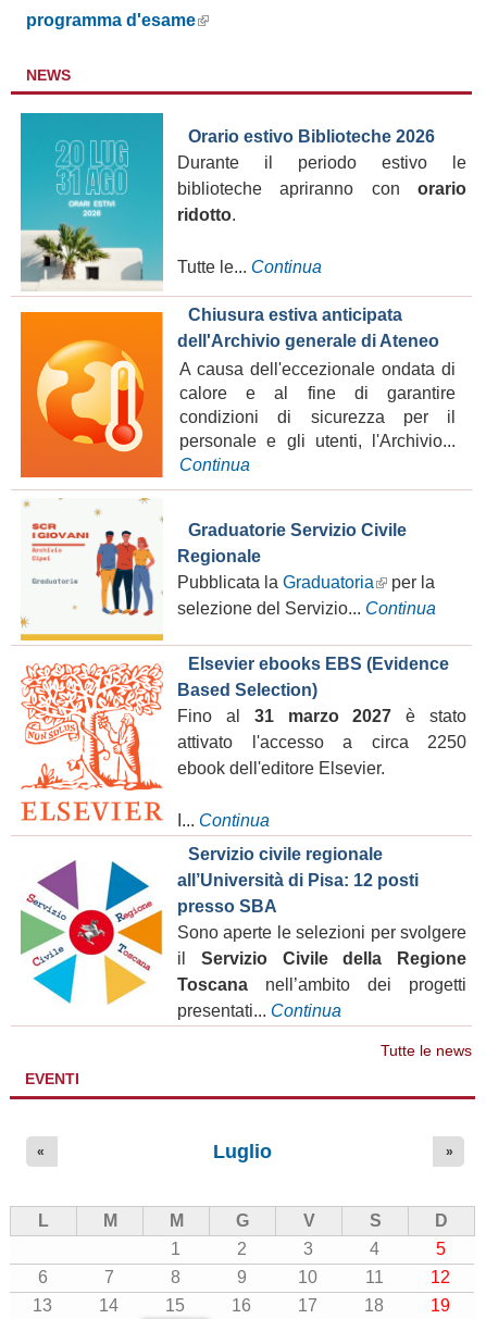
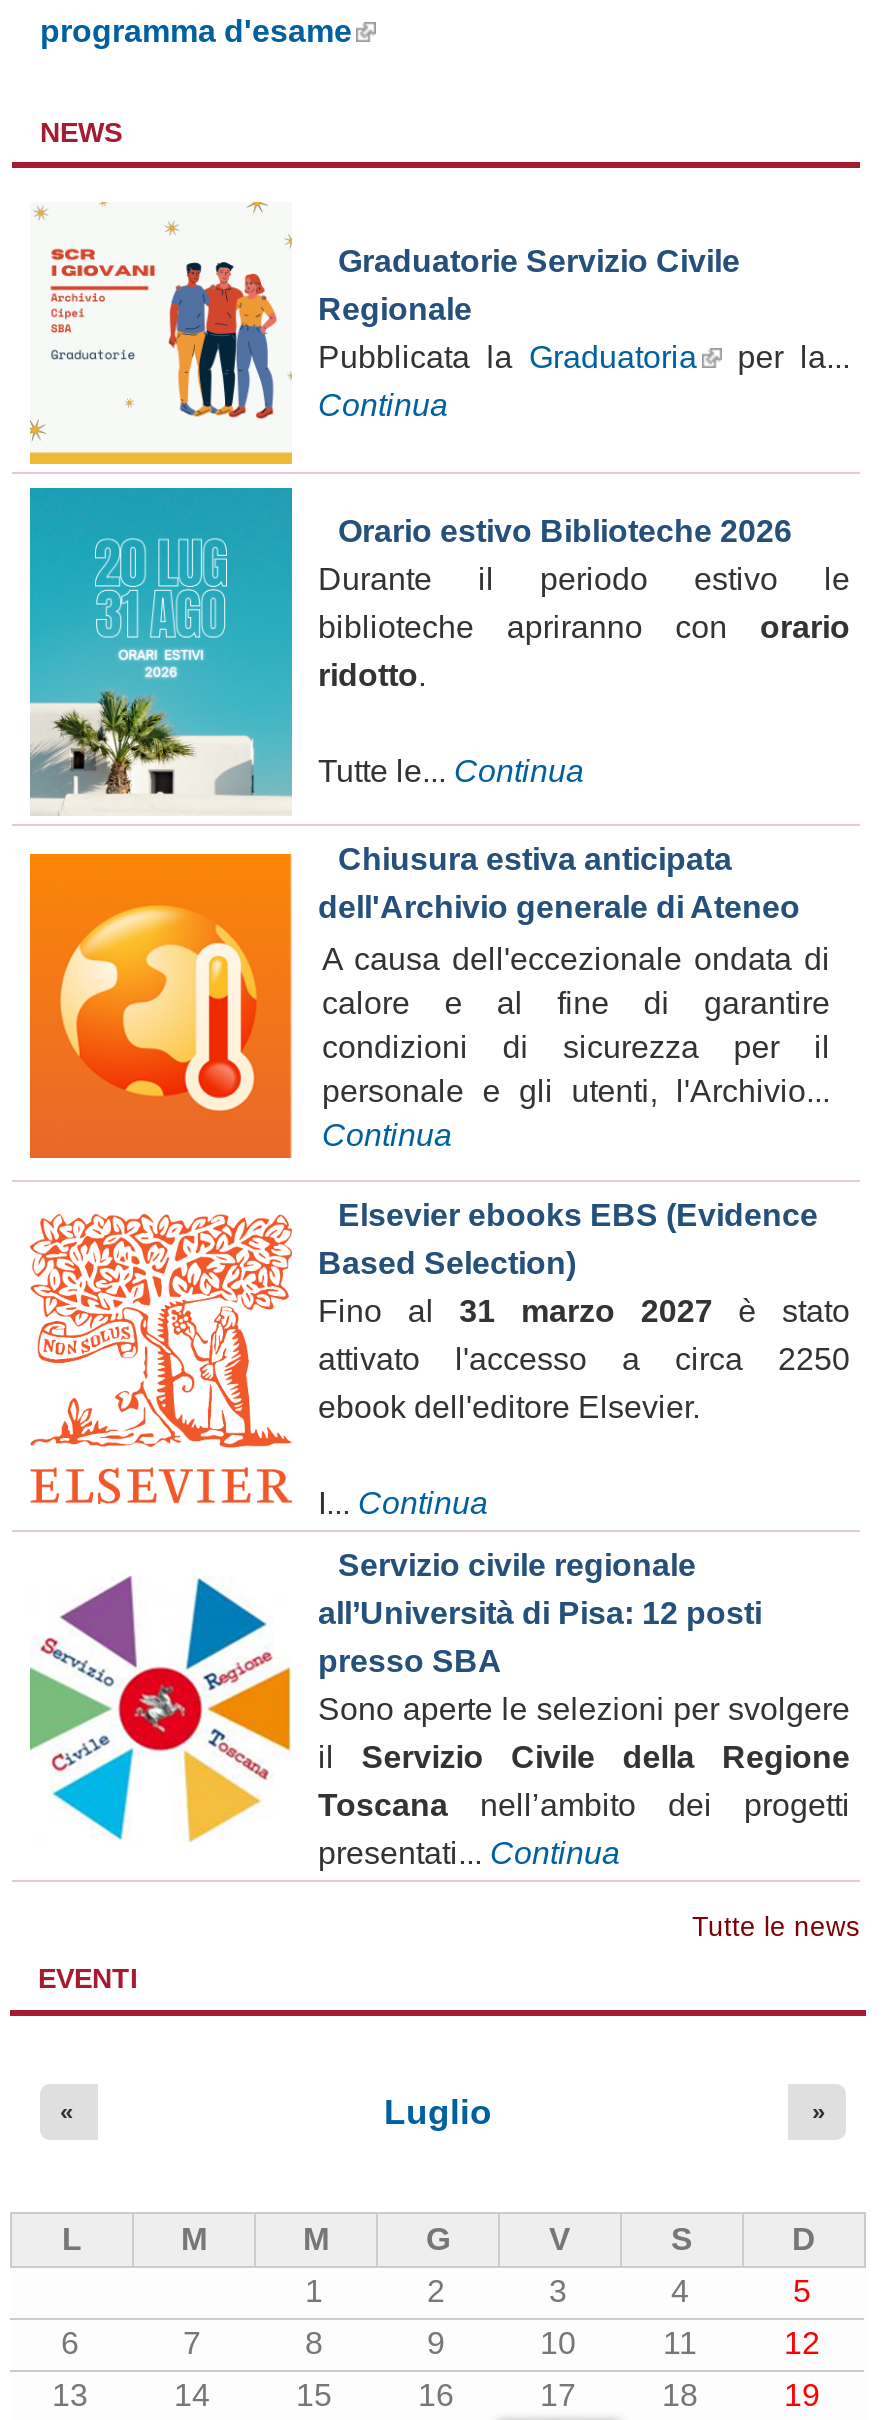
none -> [318,340,850,422] per la... | Continua
moved [21,116,466,474] -> [30,494,850,1152]: [image] | Orario estivo Biblioteche 2026 | Durante il periodo estivo le | ... | personale e gli utenti, l'Archivio... | Continua
moved [20,497,407,642] -> [30,200,740,466]: [image] | Graduatorie Servizio Civile | Regionale | Pubblicata la Graduatoria
[177,573,436,618] per la | selezione del Servizio... Continua -> none

